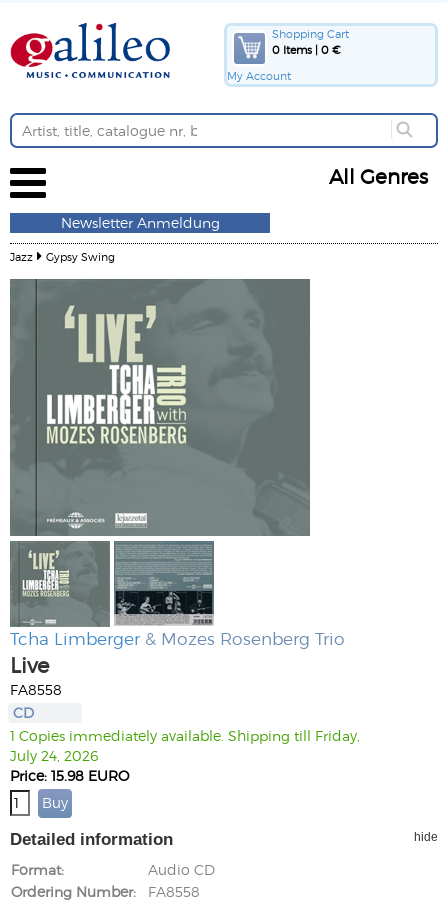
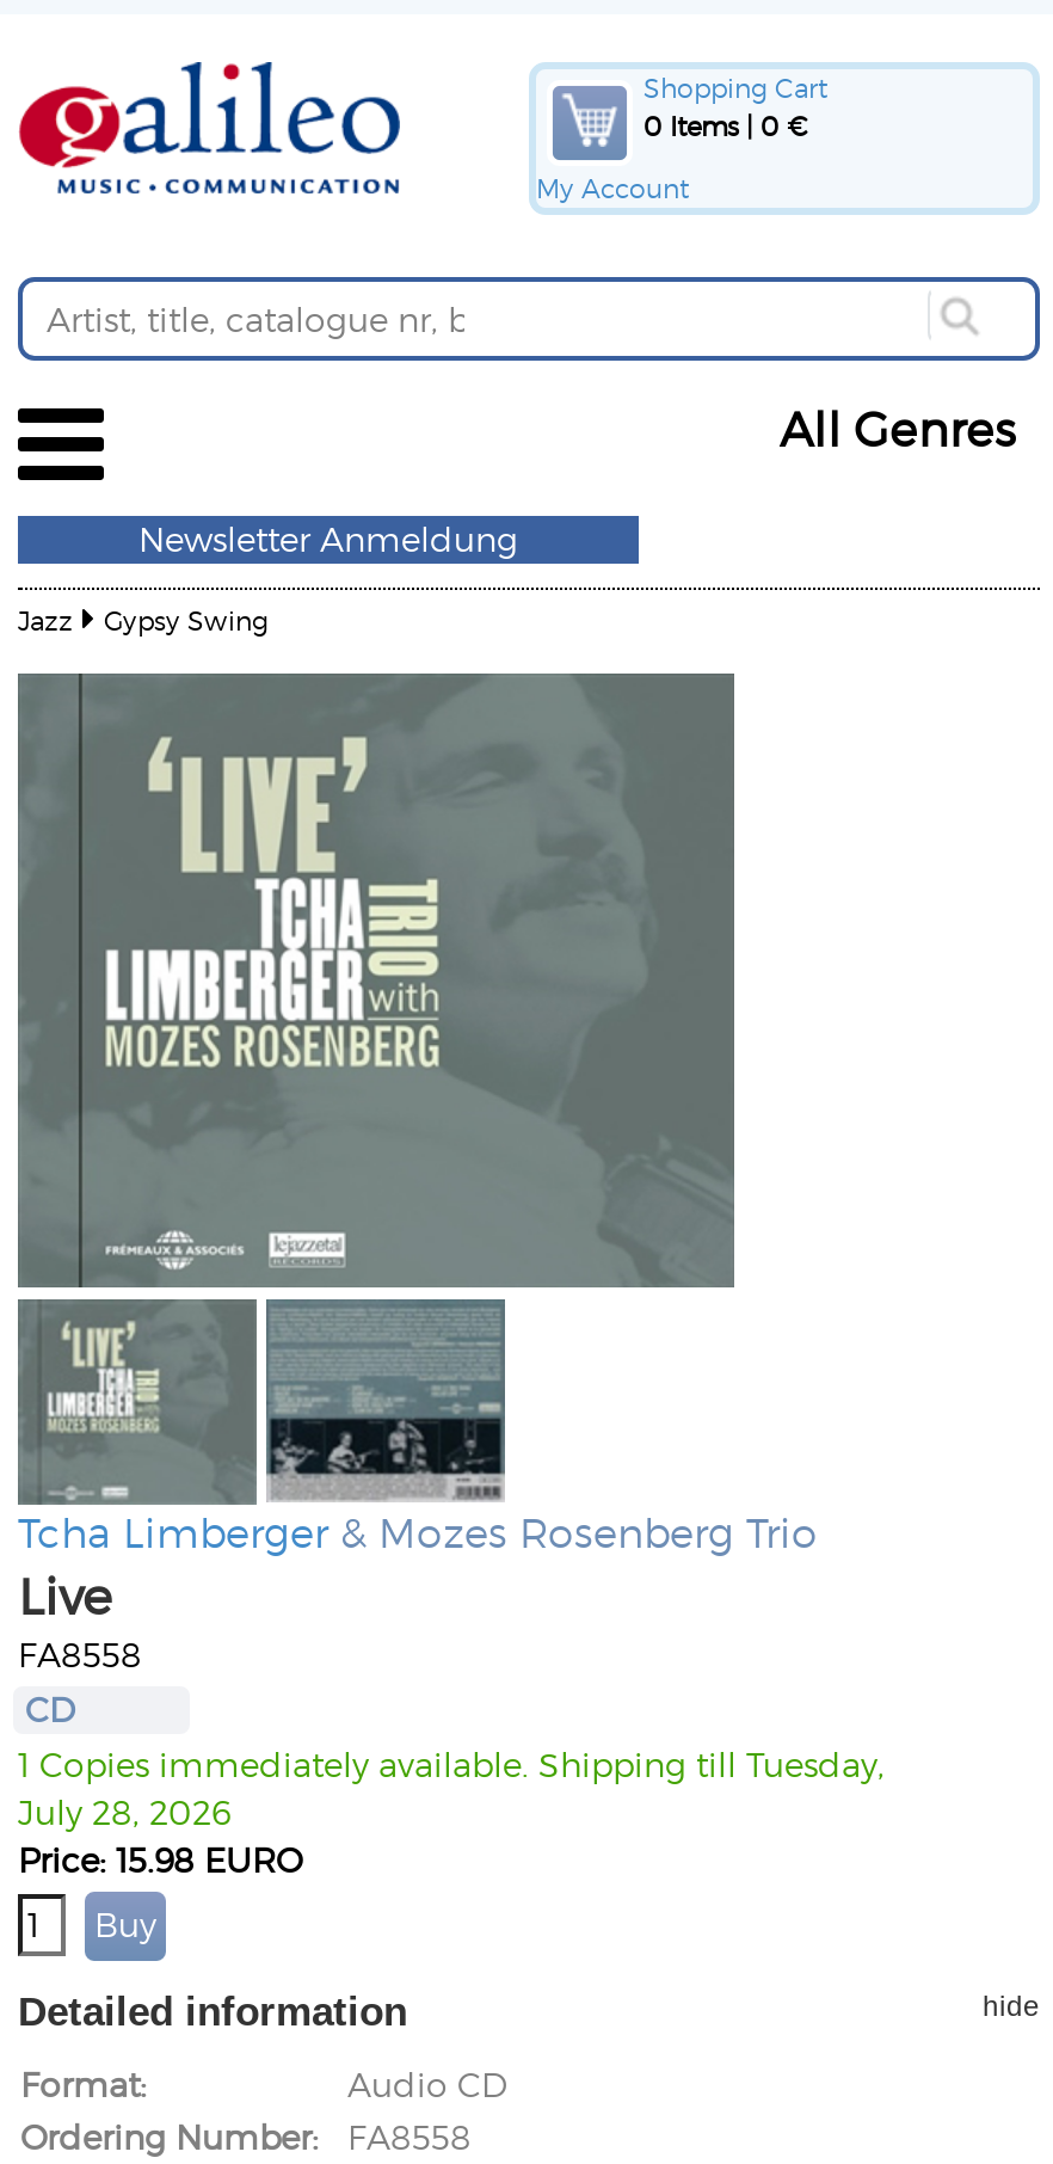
[10,726,360,743] 1 Copies immediately available. Shipping till Friday, -> [18,1742,885,1783] 1 Copies immediately available. Shipping till Tuesday,
[10,746,98,763] July 24, 2026 -> [18,1790,230,1831] July 28, 2026

